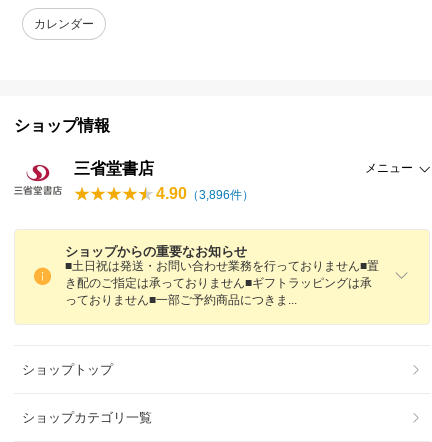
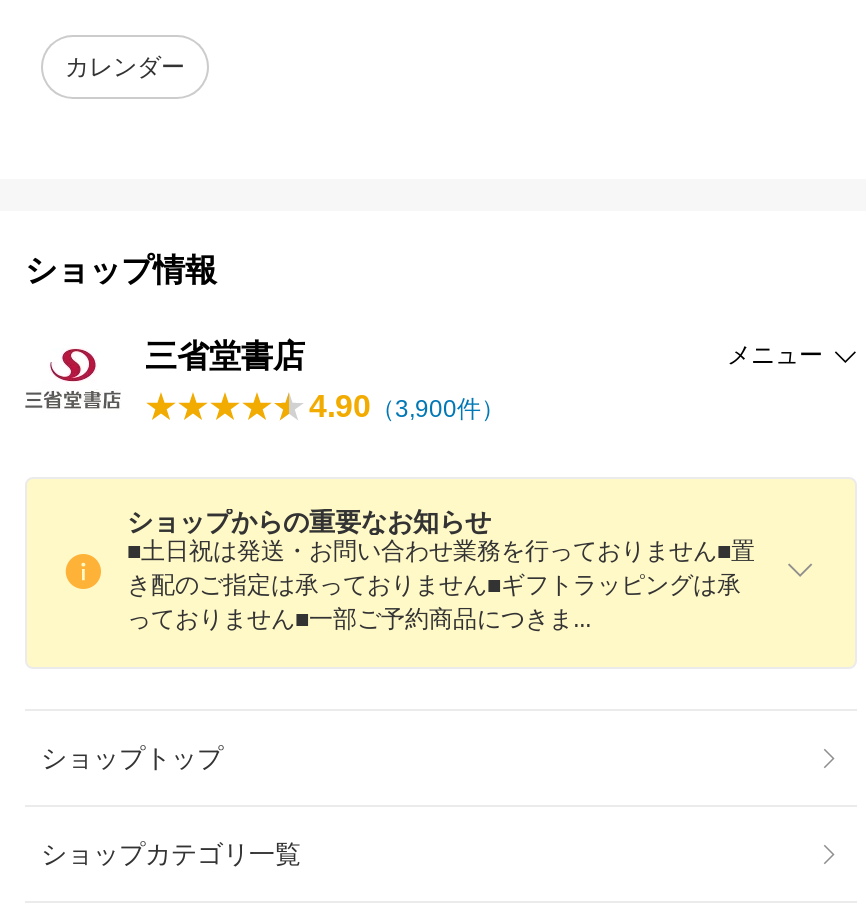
[156,185,254,202] 4.90（3,896件） -> [309,389,505,423] 4.90（3,900件）

